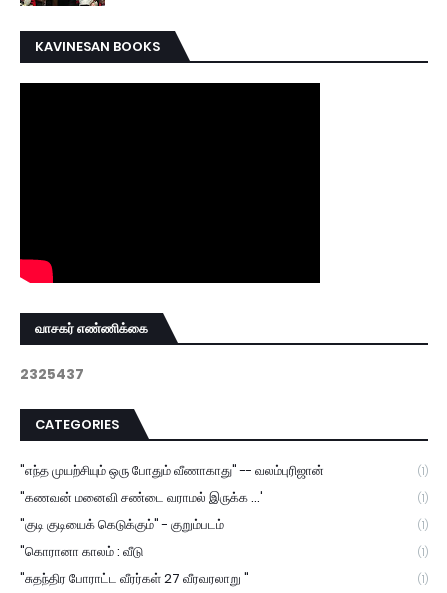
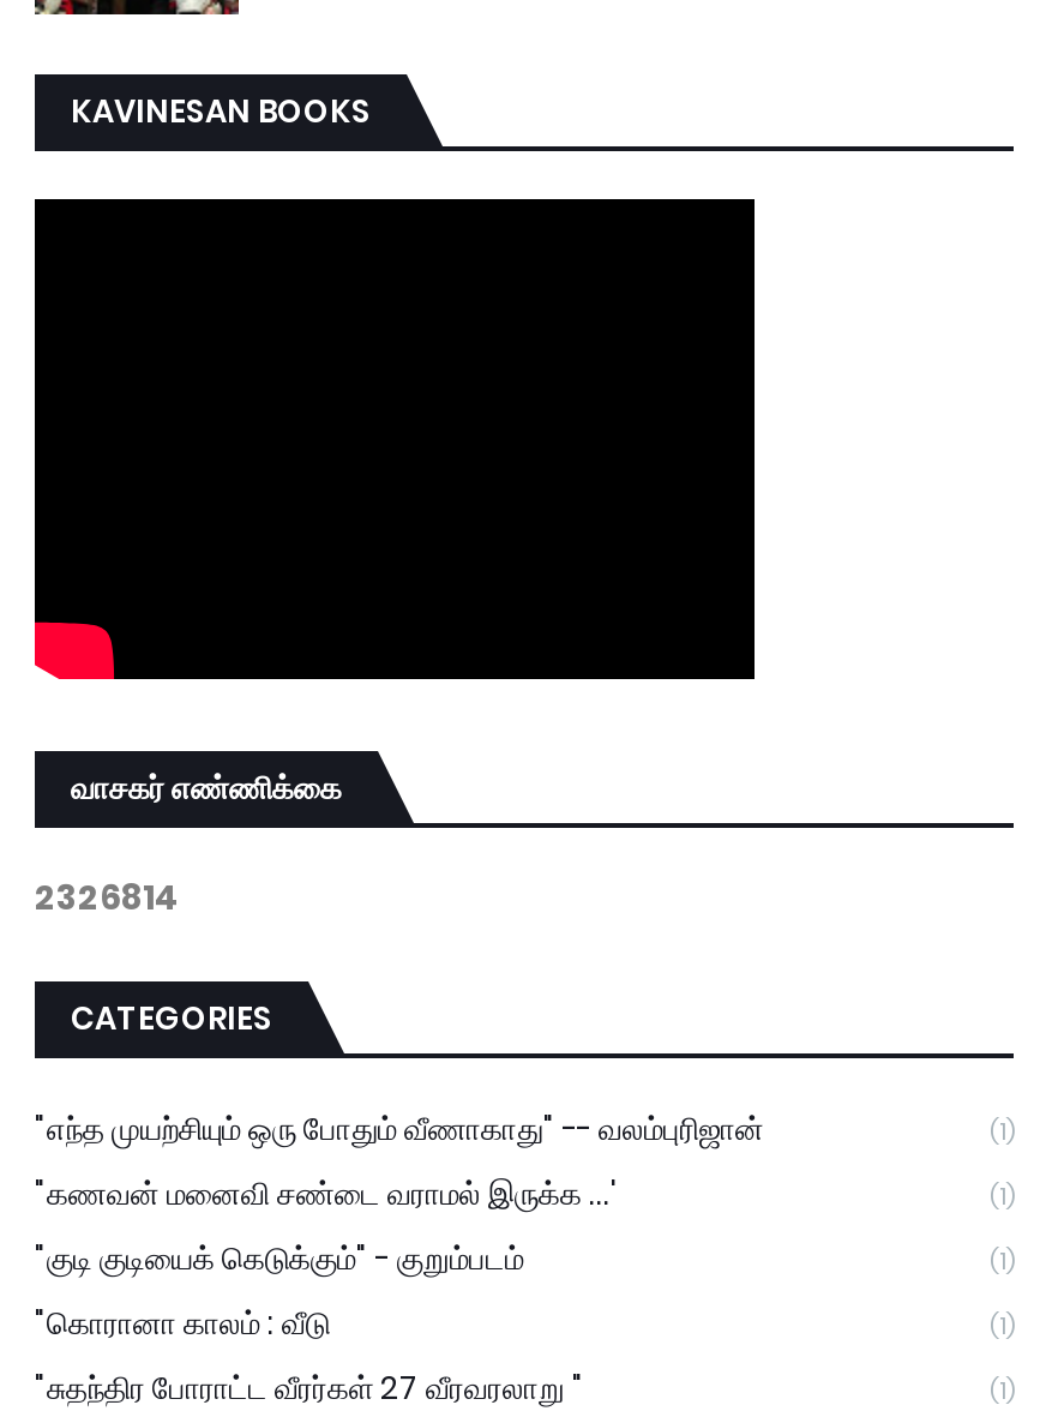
[20,364,84,384] 2325437 -> [35,874,179,922] 2326814

